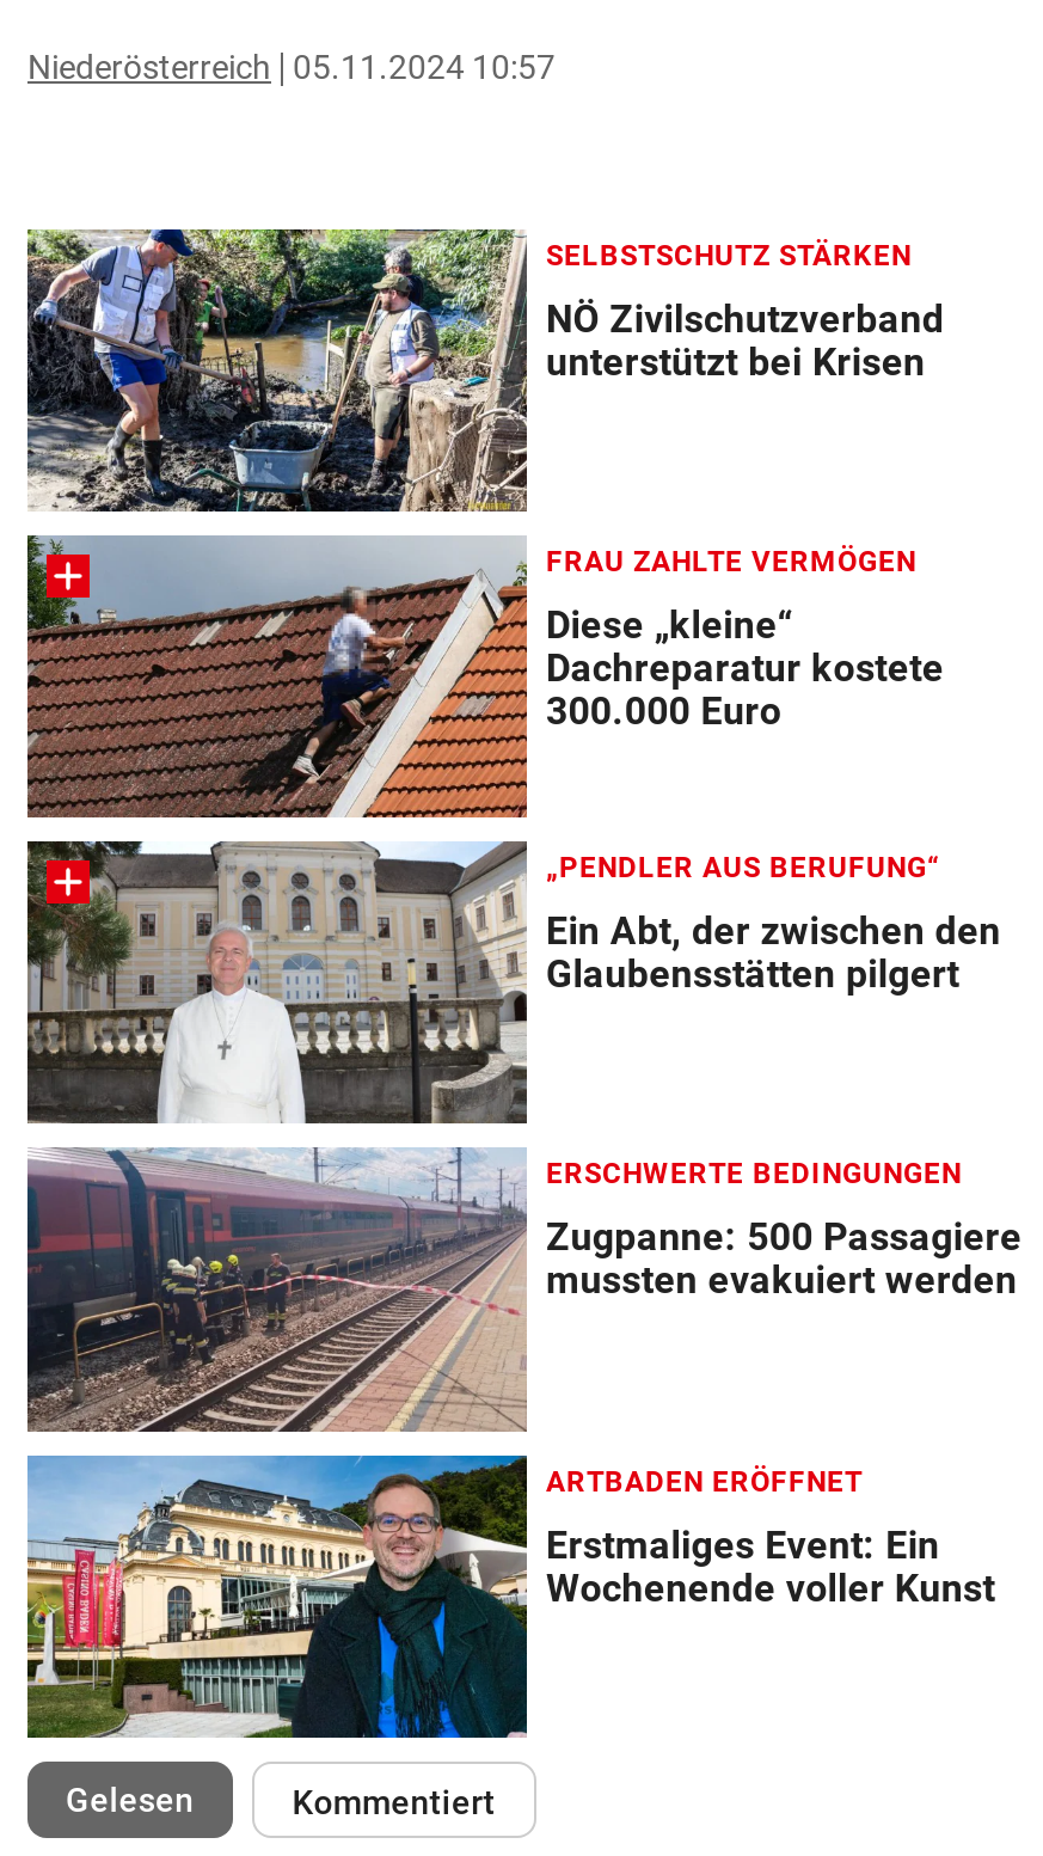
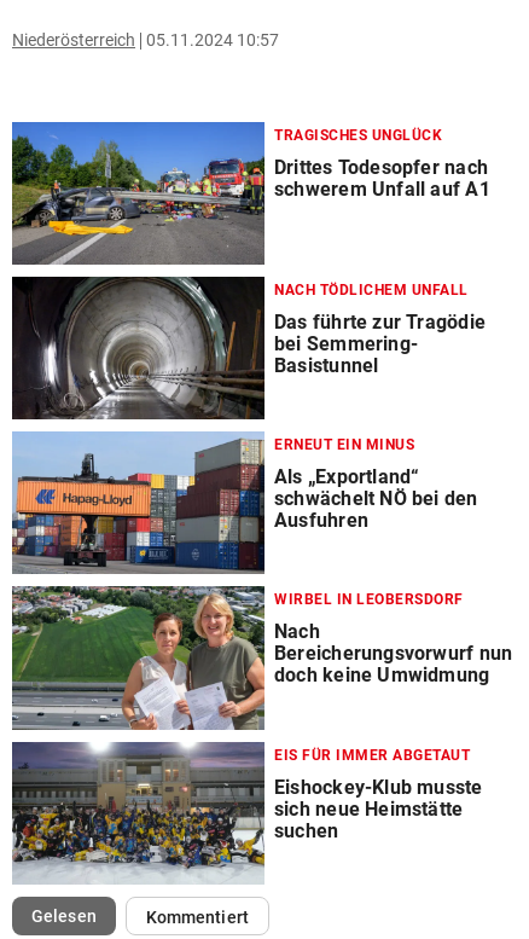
[25,227,912,514] [image] | SELBSTSCHUTZ STÄRKEN -> [11,121,442,266] [image] | TRAGISCHES UNGLÜCK
[546,297,944,385] NÖ Zivilschutzverband | unterstützt bei Krisen -> [274,156,490,201] Drittes Todesopfer nach | schwerem Unfall auf A1
[25,535,916,820] [image] | FRAU ZAHLTE VERMÖGEN -> [11,276,468,421] [image] | NACH TÖDLICHEM UNFALL
[546,603,944,734] Diese „kleine“ | Dachreparatur kostete | 300.000 Euro -> [274,311,486,377] Das führte zur Tragödie | bei Semmering- | Basistunnel
[25,839,940,1123] [image] | „PENDLER AUS BERUFUNG“ -> [11,431,414,574] [image] | ERNEUT EIN MINUS
[546,909,1001,997] Ein Abt, der zwischen den | Glaubensstätten pilgert -> [274,466,478,532] Als „Exportland“ | schwächelt NÖ bei den | Ausfuhren
[27,1147,962,1434] [image] | ERSCHWERTE BEDINGUNGEN -> [11,585,463,731] [image] | WIRBEL IN LEOBERSDORF
[546,1215,1022,1304] Zugpanne: 500 Passagiere | mussten evakuiert werden -> [274,620,512,687] Nach | Bereicherungsvorwurf nun | doch keine Umwidmung
[25,1453,863,1740] [image] | ARTBADEN ERÖFFNET -> [11,741,470,885] [image] | EIS FÜR IMMER ABGETAUT
[546,1521,995,1610] Erstmaliges Event: Ein | Wochenende voller Kunst -> [274,775,483,842] Eishockey-Klub musste | sich neue Heimstätte | suchen

